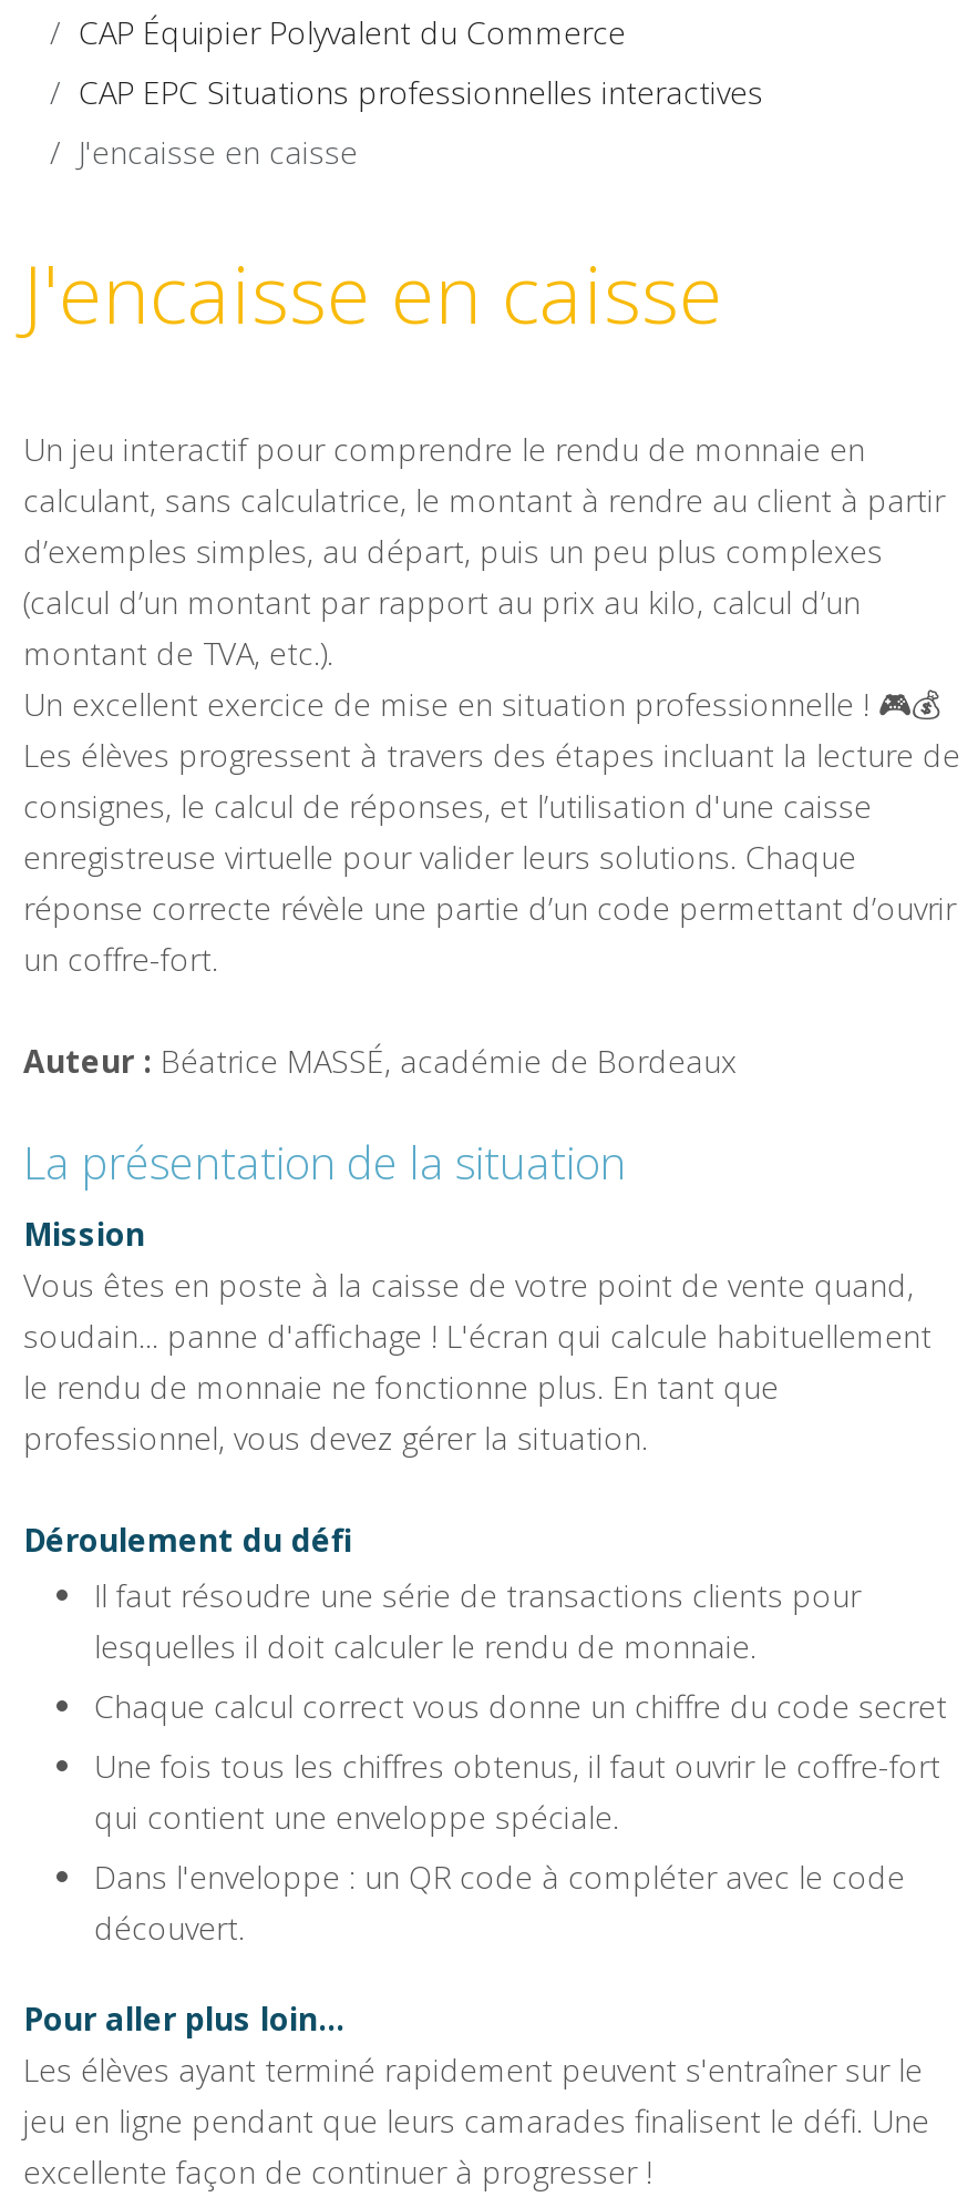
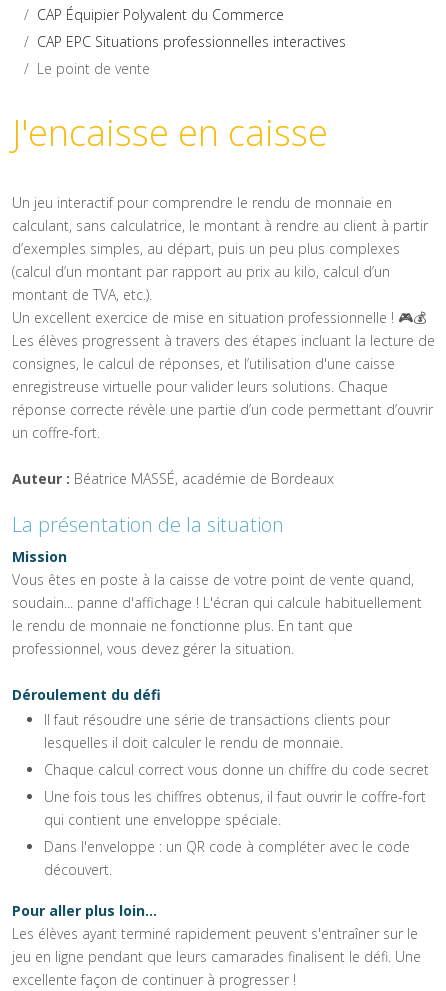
[79,131,358,173] J'encaisse en caisse -> [37,59,150,78] Le point de vente

